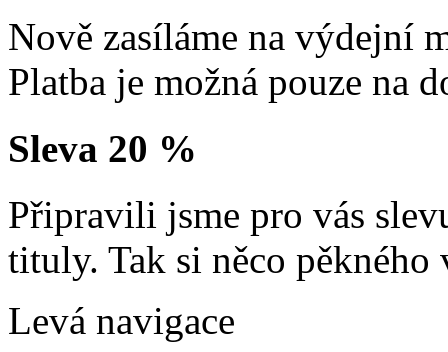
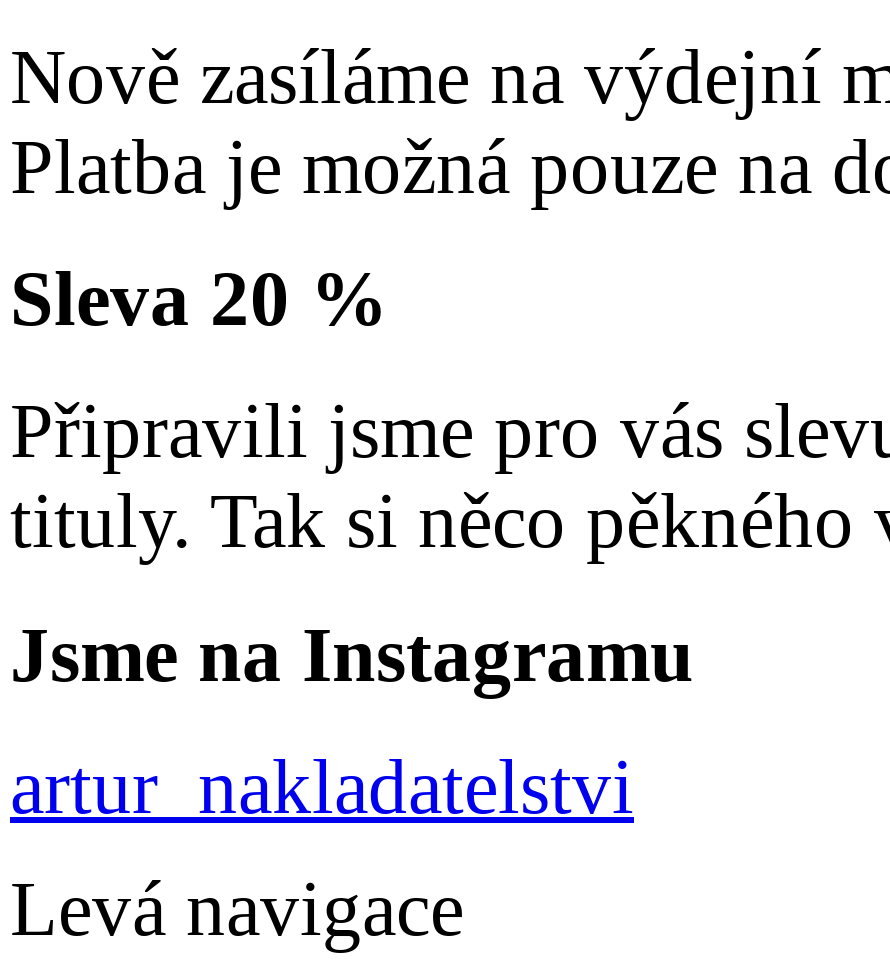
none -> [10,610,694,829] Jsme na Instagramu | artur_nakladatelstvi

